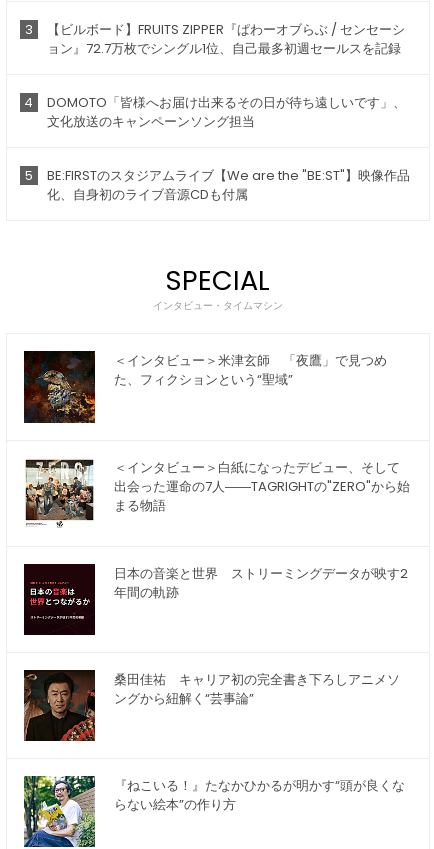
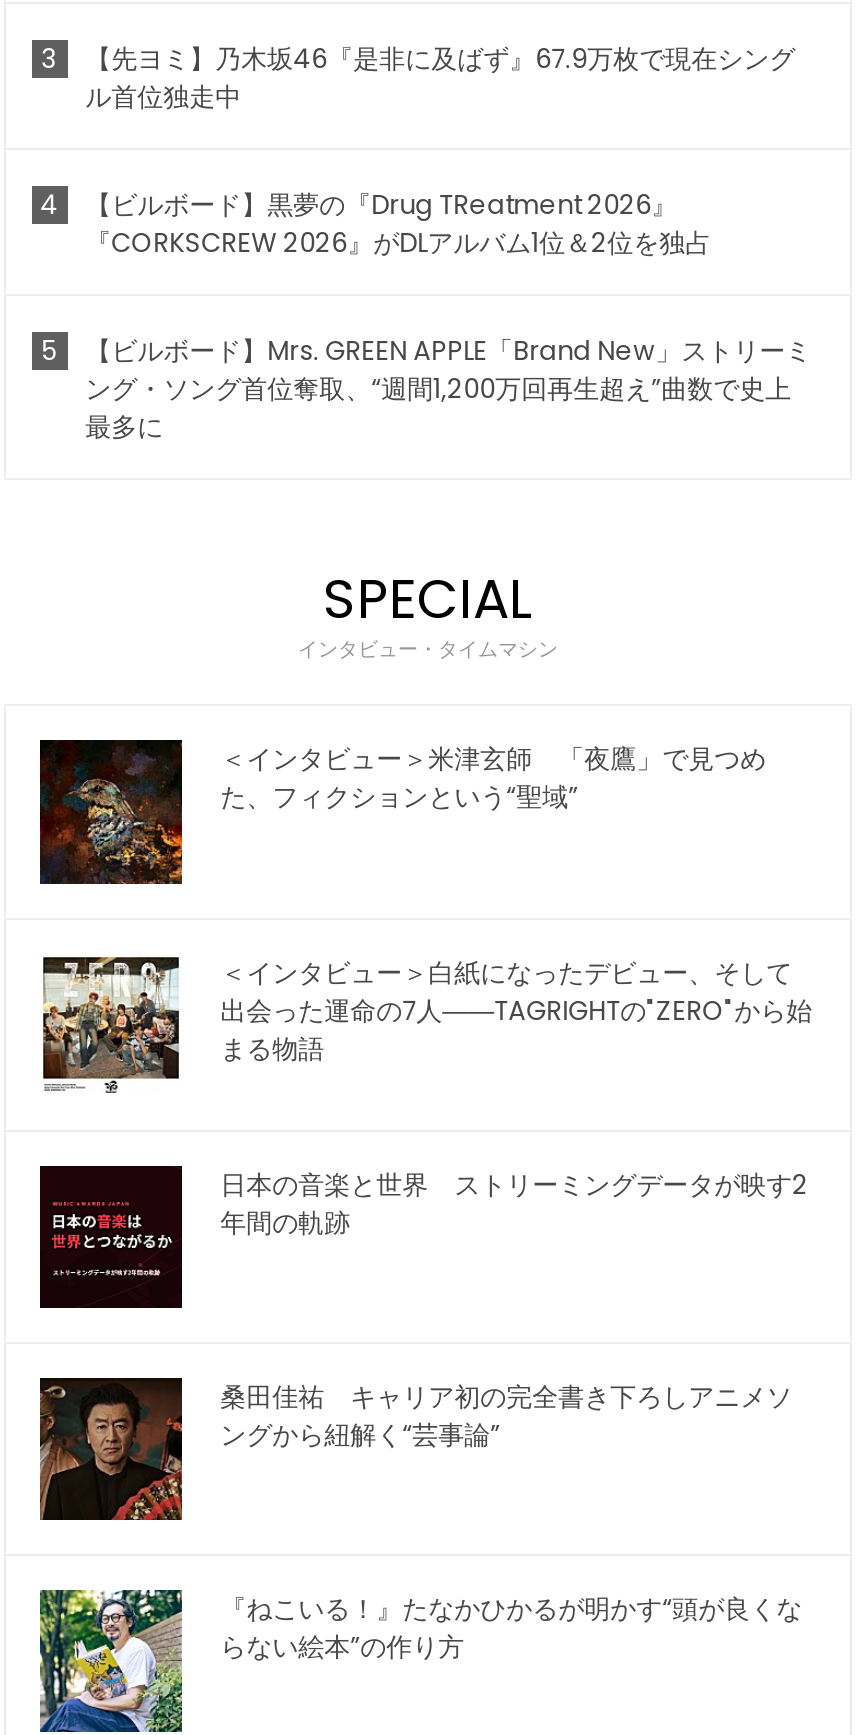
[47,20,405,58] 【ビルボード】FRUITS ZIPPER『ぱわーオブらぶ / センセーシ | ョン』72.7万枚でシングル1位、自己最多初週セールスを記録 -> [85,40,795,116] 【先ヨミ】乃木坂46『是非に及ばず』67.9万枚で現在シング | ル首位独走中
[47,93,406,131] DOMOTO「皆様へお届け出来るその日が待ち遠しいです」、 | 文化放送のキャンペーンソング担当 -> [85,186,711,262] 【ビルボード】黒夢の『Drug TReatment 2026』 | 『CORKSCREW 2026』がDLアルバム1位＆2位を独占
[47,166,410,204] BE:FIRSTのスタジアムライブ【We are the "BE:ST"】映像作品 | 化、自身初のライブ音源CDも付属 -> [85,332,811,446] 【ビルボード】Mrs. GREEN APPLE「Brand New」ストリーミ | ング・ソング首位奪取、“週間1,200万回再生超え”曲数で史上 | 最多に

